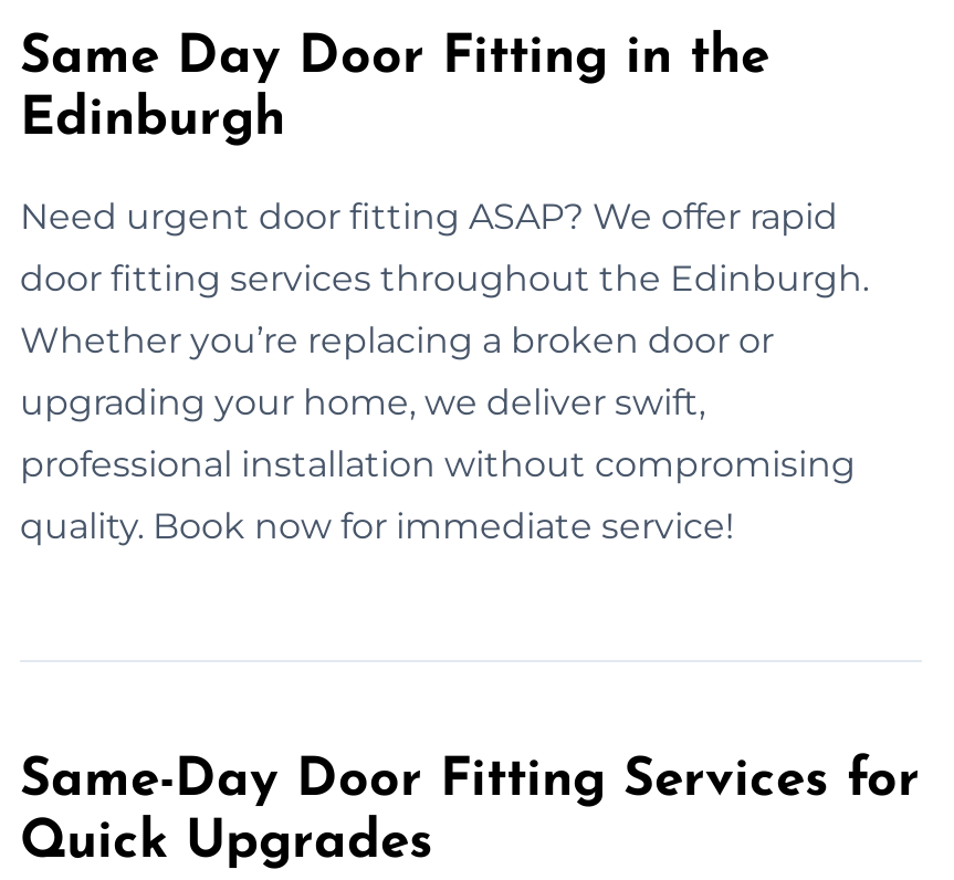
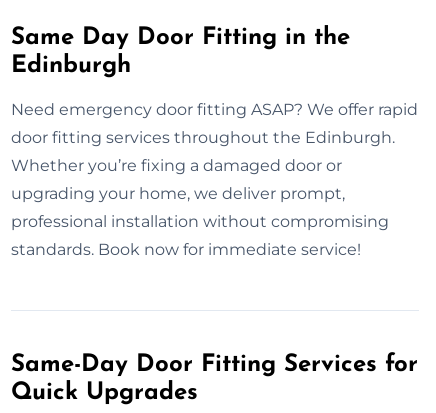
[20,195,838,237] Need urgent door fitting ASAP? We offer rapid -> [11,100,418,119] Need emergency door fitting ASAP? We offer rapid
[20,319,774,361] Whether you’re replacing a broken door or -> [11,156,342,175] Whether you’re fixing a damaged door or
[20,381,705,423] upgrading your home, we deliver swift, -> [11,184,345,203] upgrading your home, we deliver prompt,
[20,505,734,547] quality. Book now for immediate service! -> [11,240,361,259] standards. Book now for immediate service!

